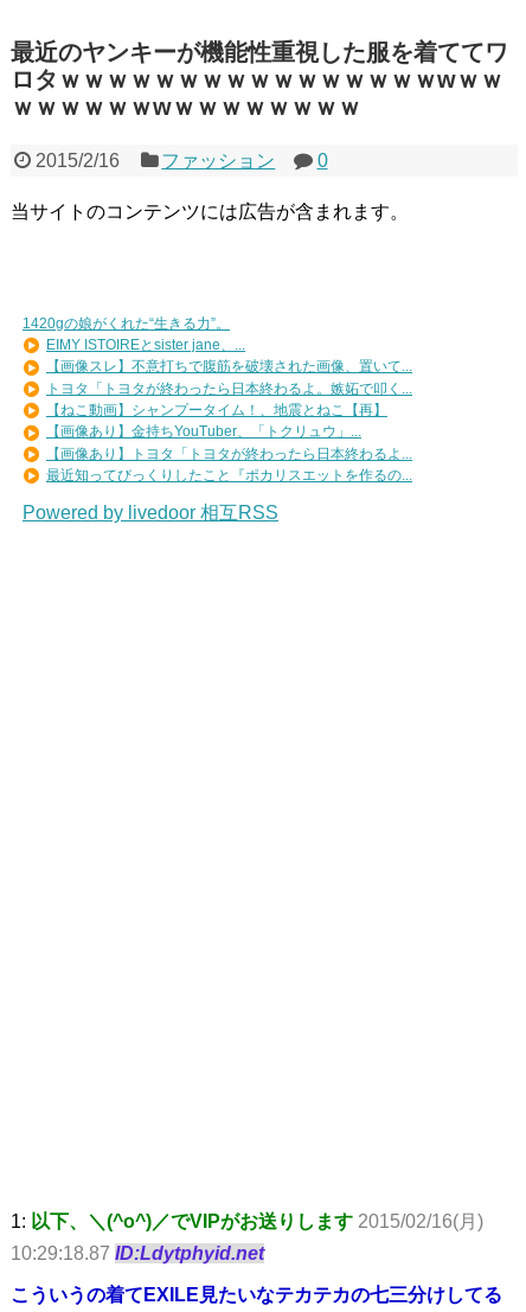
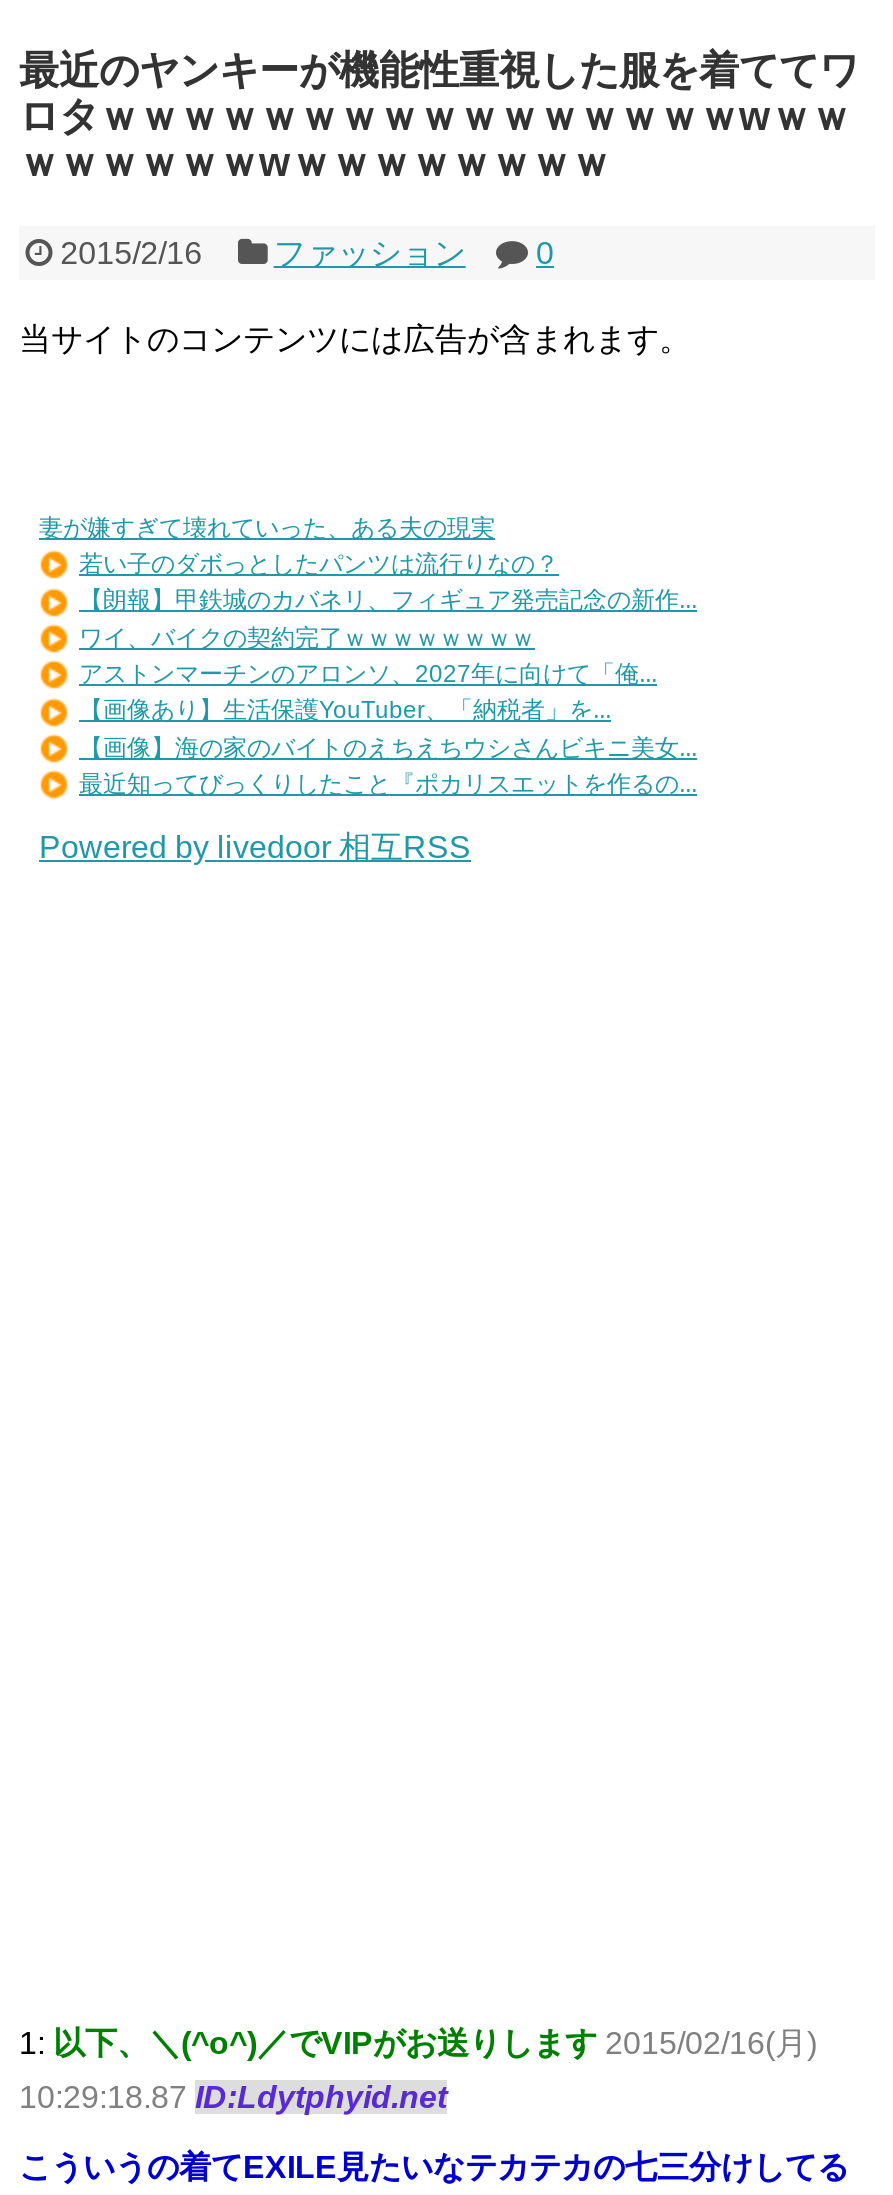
[23,315,412,462] 1420gの娘がくれた“生きる力”。 | EIMY ISTOIREとsister jane、... | 【画像スレ】不意打ちで腹筋を破壊された画像、置いて... | トヨタ「トヨタが終わったら日本終わるよ。嫉妬で叩く... | 【ねこ動画】シャンプータイム！、地震とねこ【再】 | 【画像あり】金持ちYouTuber、「トクリュウ」... | 【画像あり】トヨタ「トヨタが終わったら日本終わるよ... -> [39,514,697,761] 妻が嫌すぎて壊れていった、ある夫の現実 | 若い子のダボっとしたパンツは流行りなの？ | 【朗報】甲鉄城のカバネリ、フィギュア発売記念の新作... | ワイ、バイクの契約完了ｗｗｗｗｗｗｗｗ | アストンマーチンのアロンソ、2027年に向けて「俺... | 【画像あり】生活保護YouTuber、「納税者」を... | 【画像】海の家のバイトのえちえちウシさんビキニ美女...

